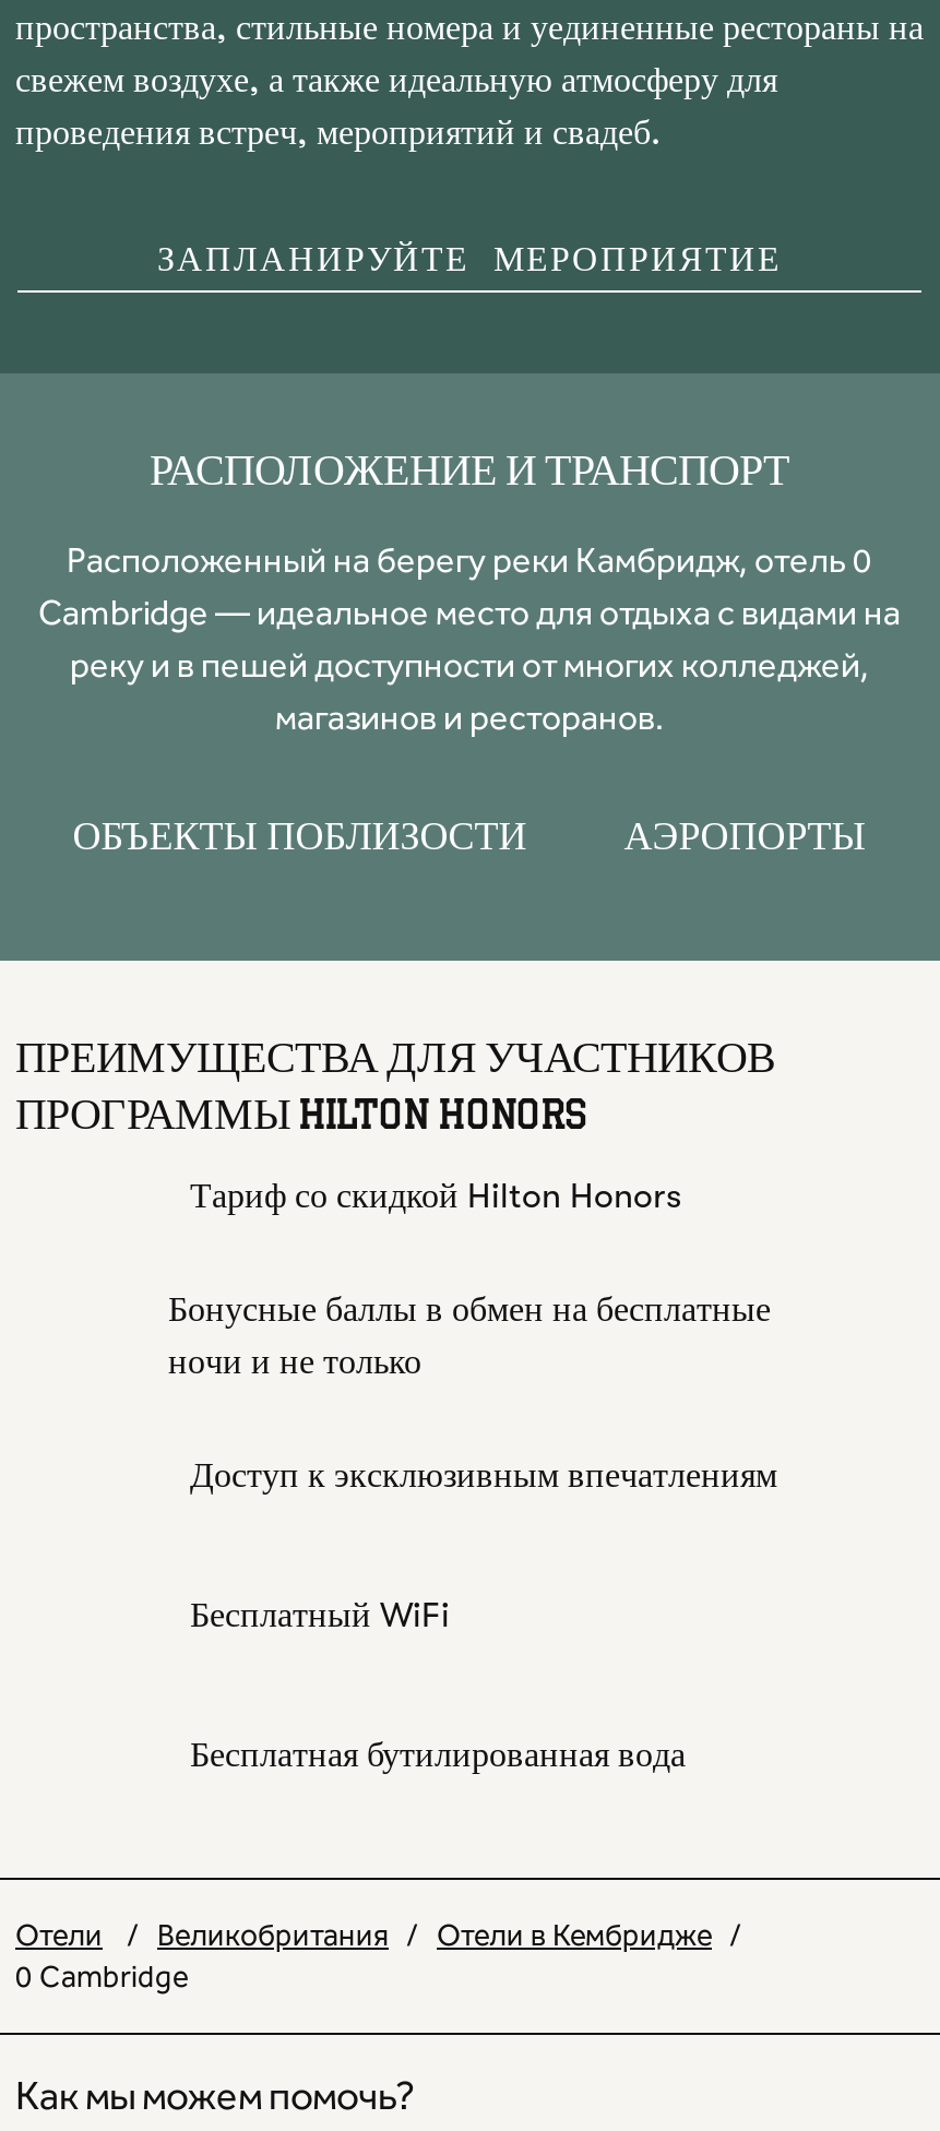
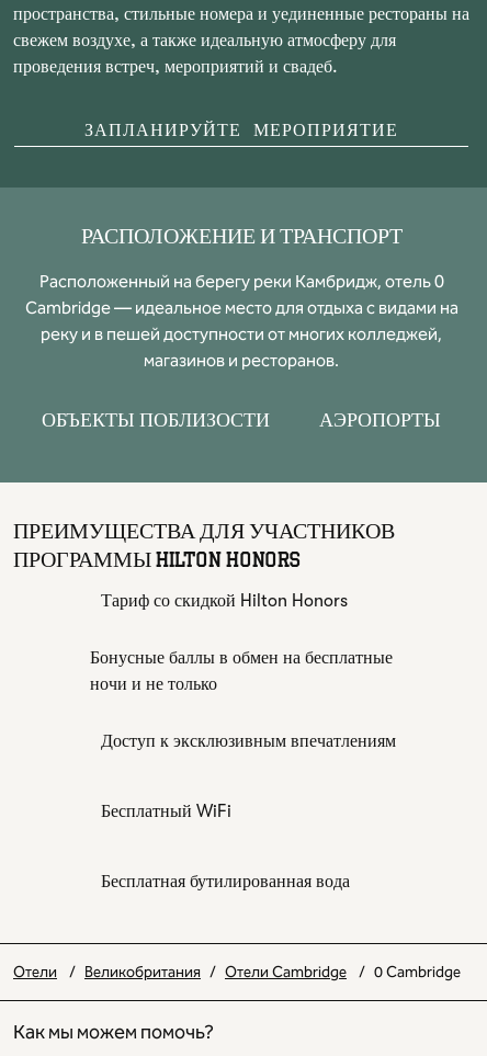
[15,1917,742,1996] / Великобритания / Отели в Кембридже / | 0 Cambridge -> [69,963,461,981] / Великобритания / Отели Cambridge | / 0 Cambridge

